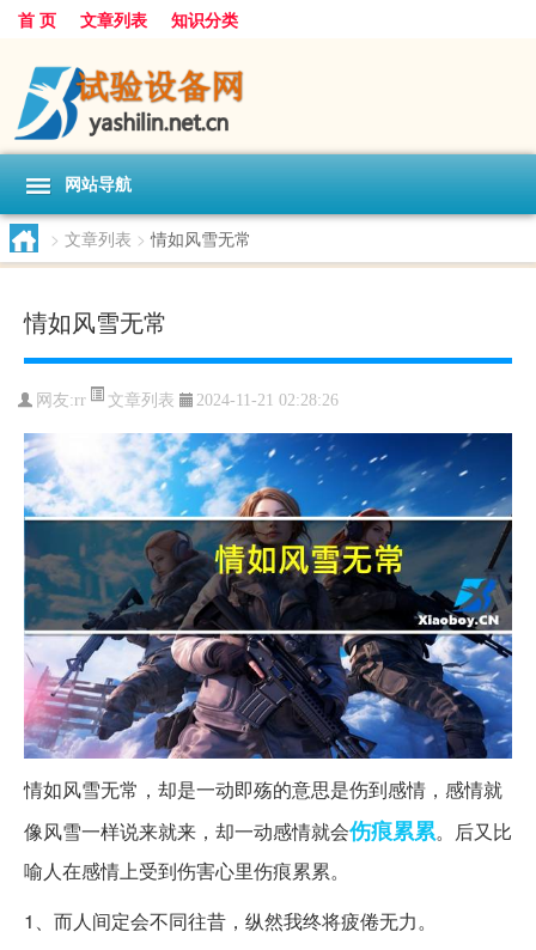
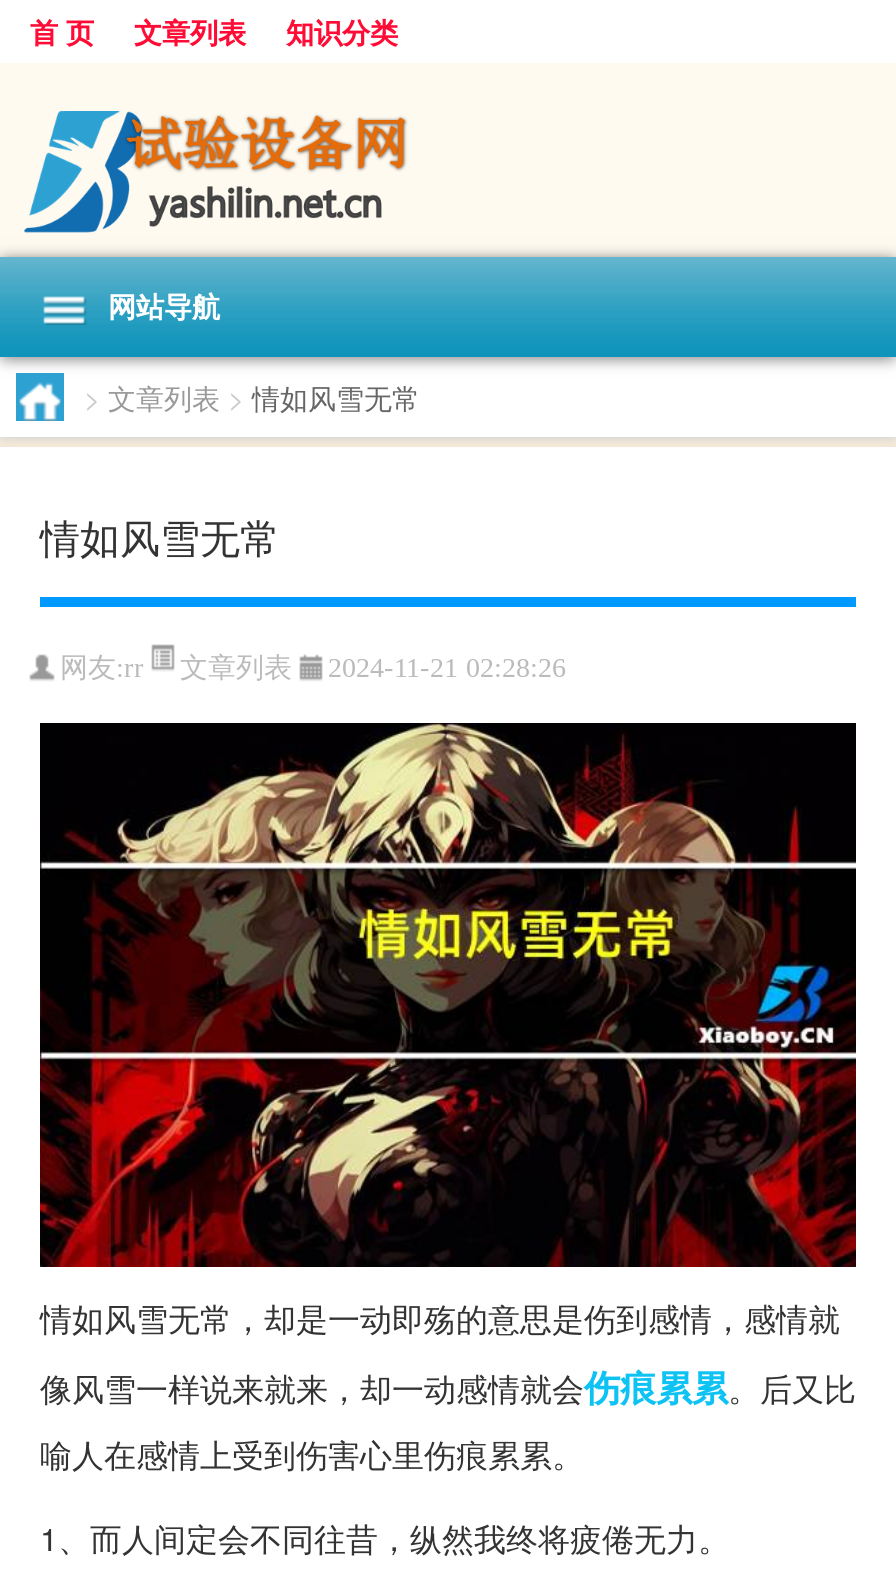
[23,432,513,760] [image] -> [38,721,858,1269] [image]

